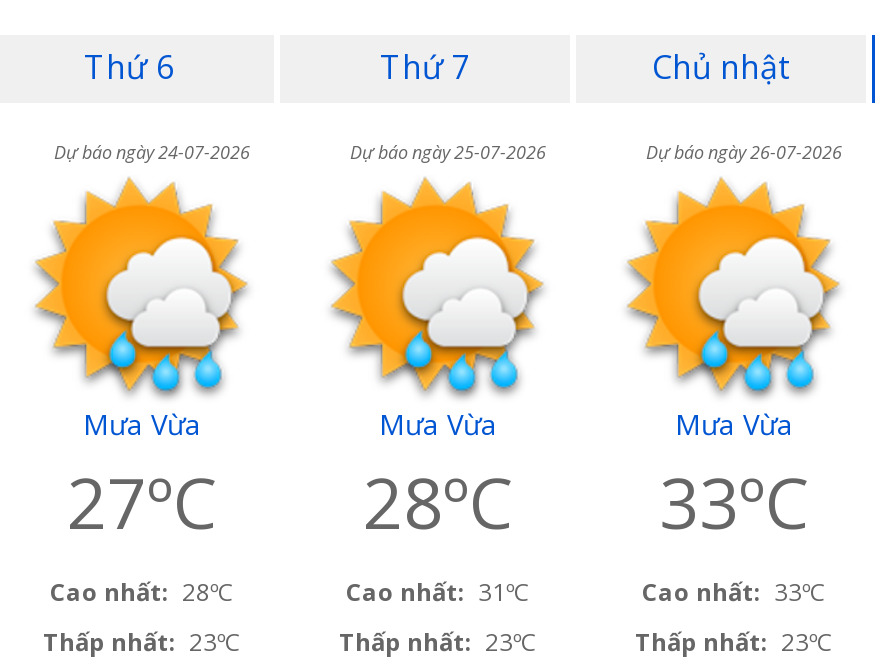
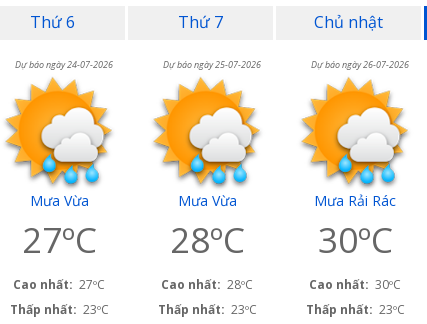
[642,405,826,609] Mưa Vừa | 33ºC | Cao nhất: 33ºC -> [309,191,401,293] Mưa Rải Rác | 30ºC | Cao nhất: 30ºC
[50,575,234,609] Cao nhất: 28ºC -> [13,276,105,293] Cao nhất: 27ºC
[346,575,530,609] Cao nhất: 31ºC -> [161,276,253,293] Cao nhất: 28ºC

